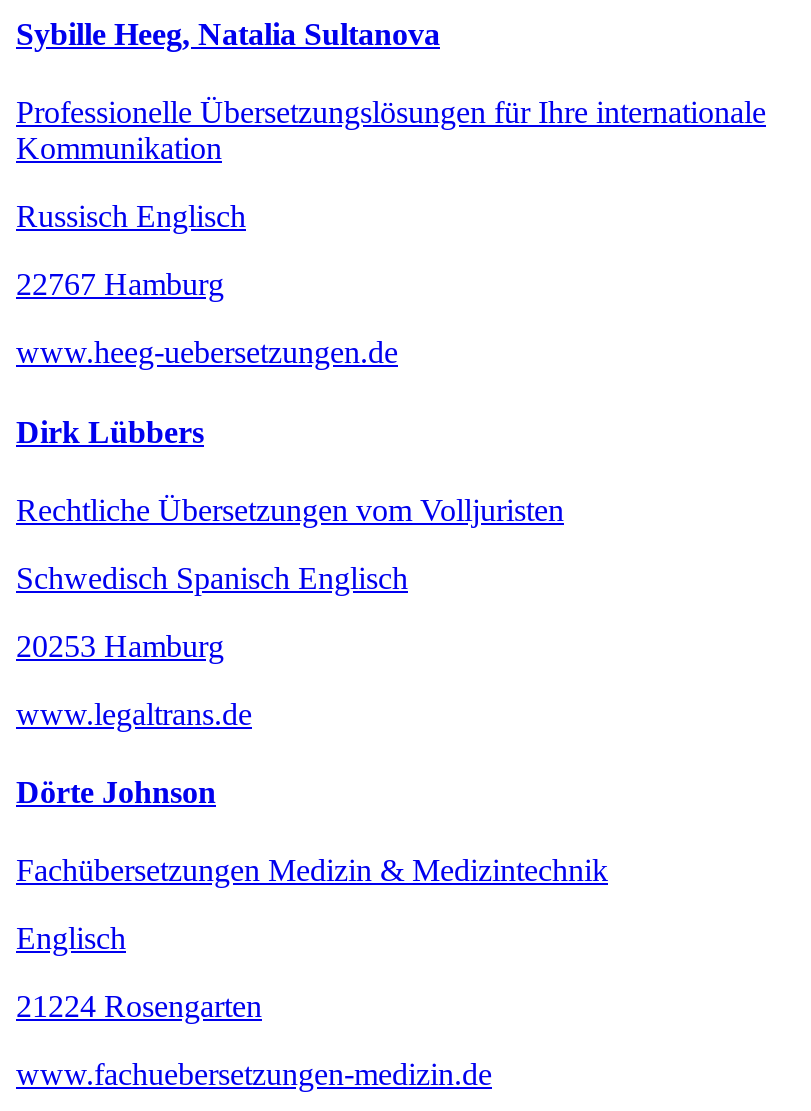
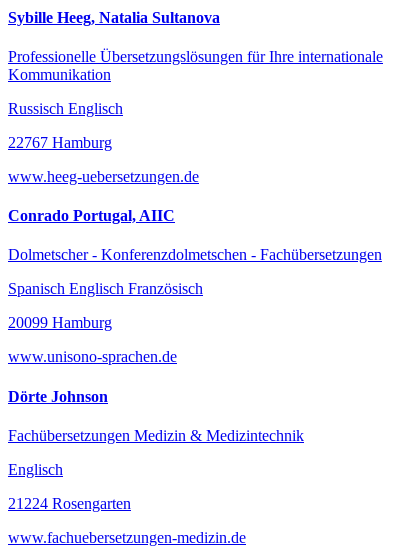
[16,414,204,448] Dirk Lübbers -> [8,207,175,224] Conrado Portugal, AIIC
[16,493,564,527] Rechtliche Übersetzungen vom Volljuristen -> [8,246,382,263] Dolmetscher - Konferenzdolmetschen - Fachübersetzungen
[16,561,408,595] Schwedisch Spanisch Englisch -> [8,280,203,297] Spanisch Englisch Französisch
[16,629,224,663] 20253 Hamburg -> [8,314,112,331] 20099 Hamburg
[16,697,252,731] www.legaltrans.de -> [8,348,177,365] www.unisono-sprachen.de

